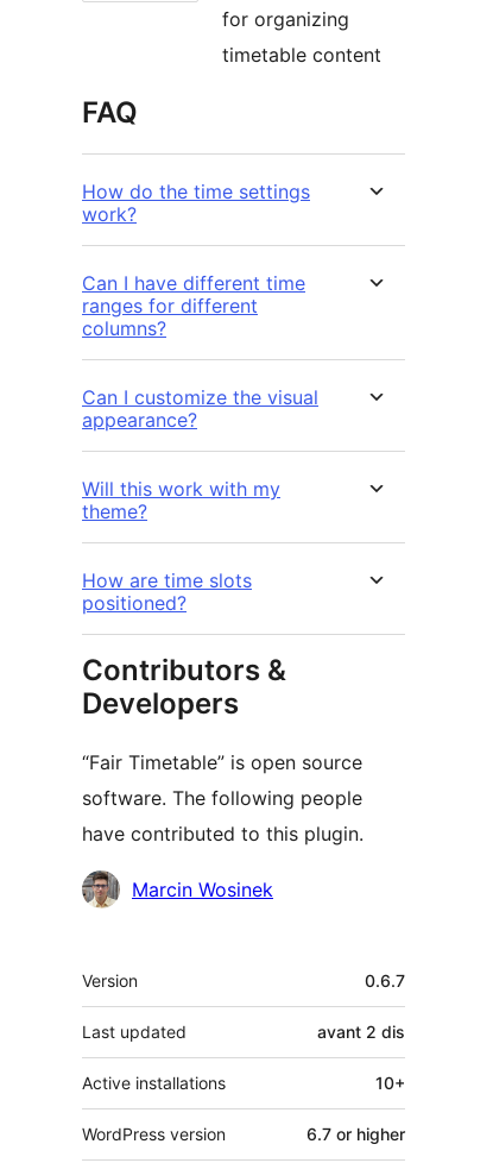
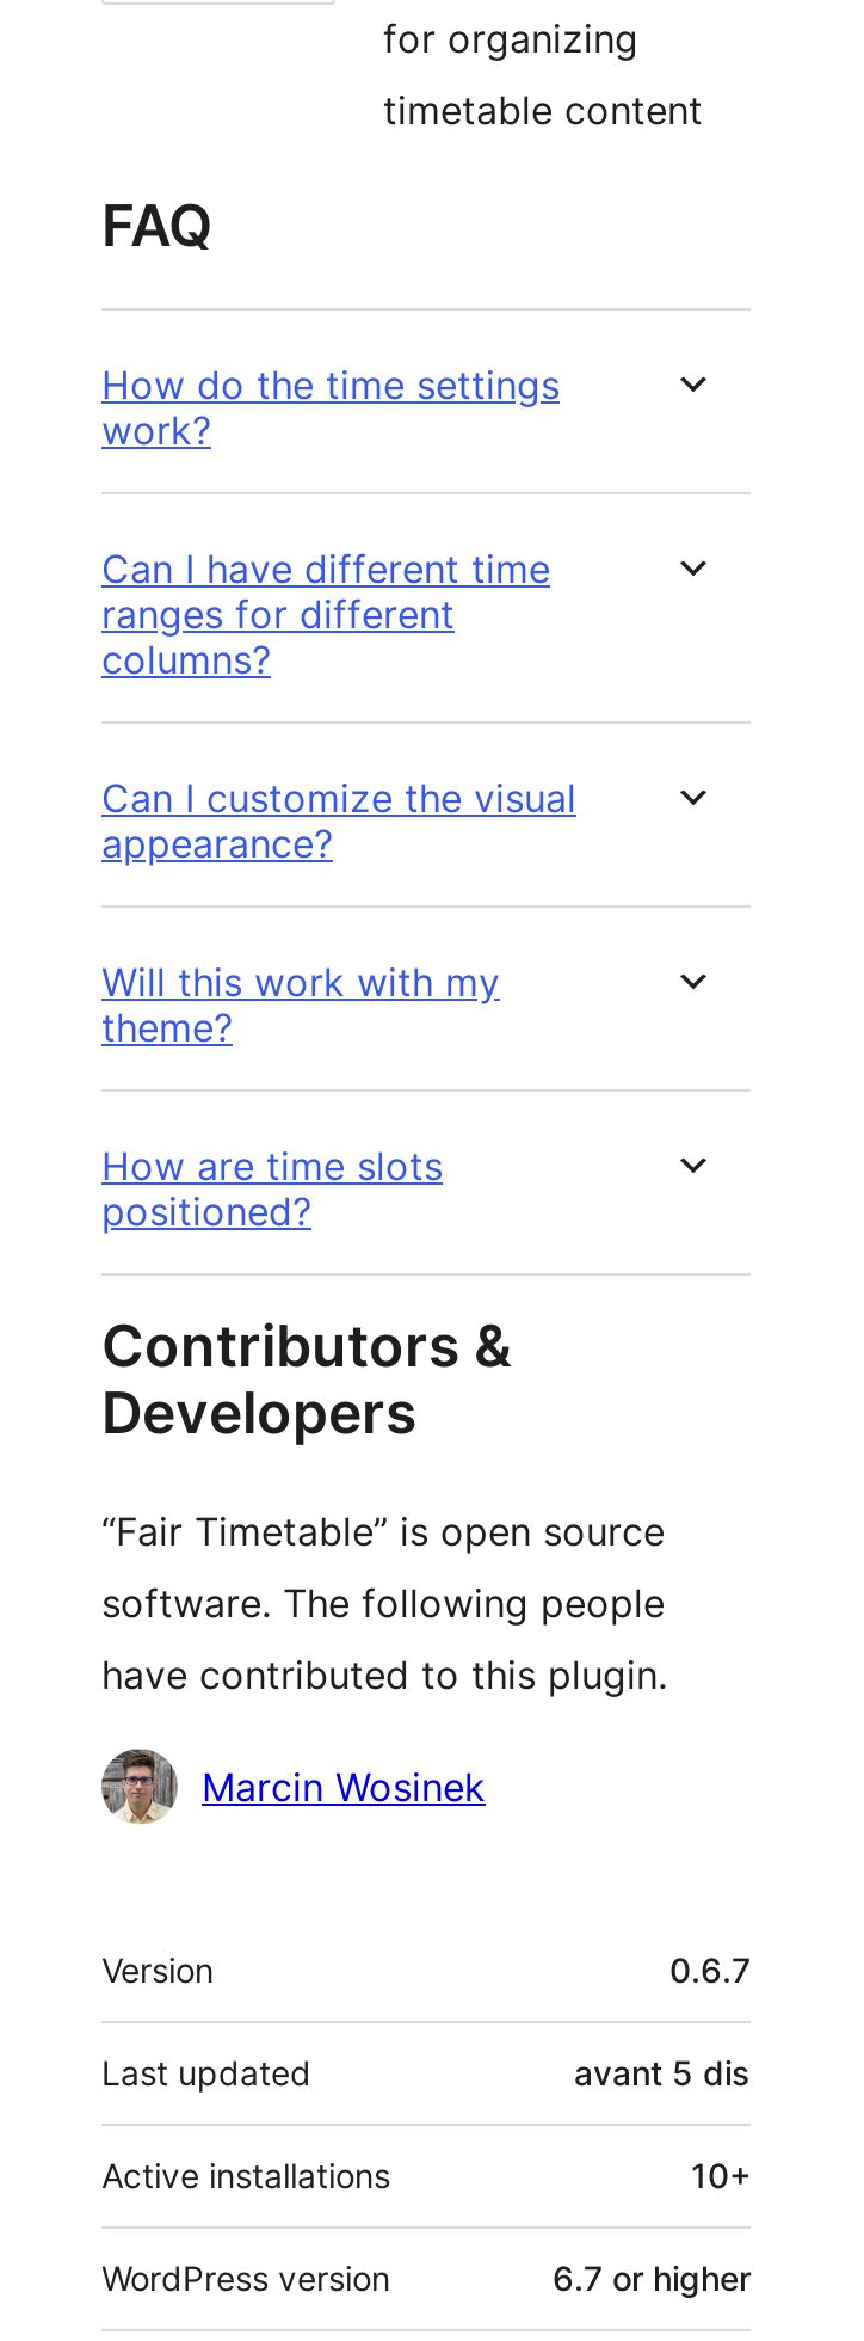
[317,1021,405,1041] avant 2 dis -> [574,2051,751,2091] avant 5 dis

